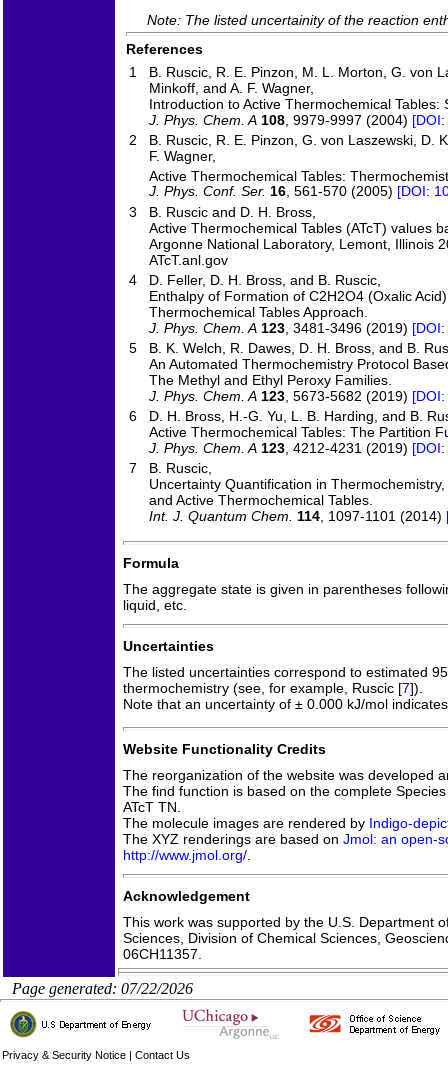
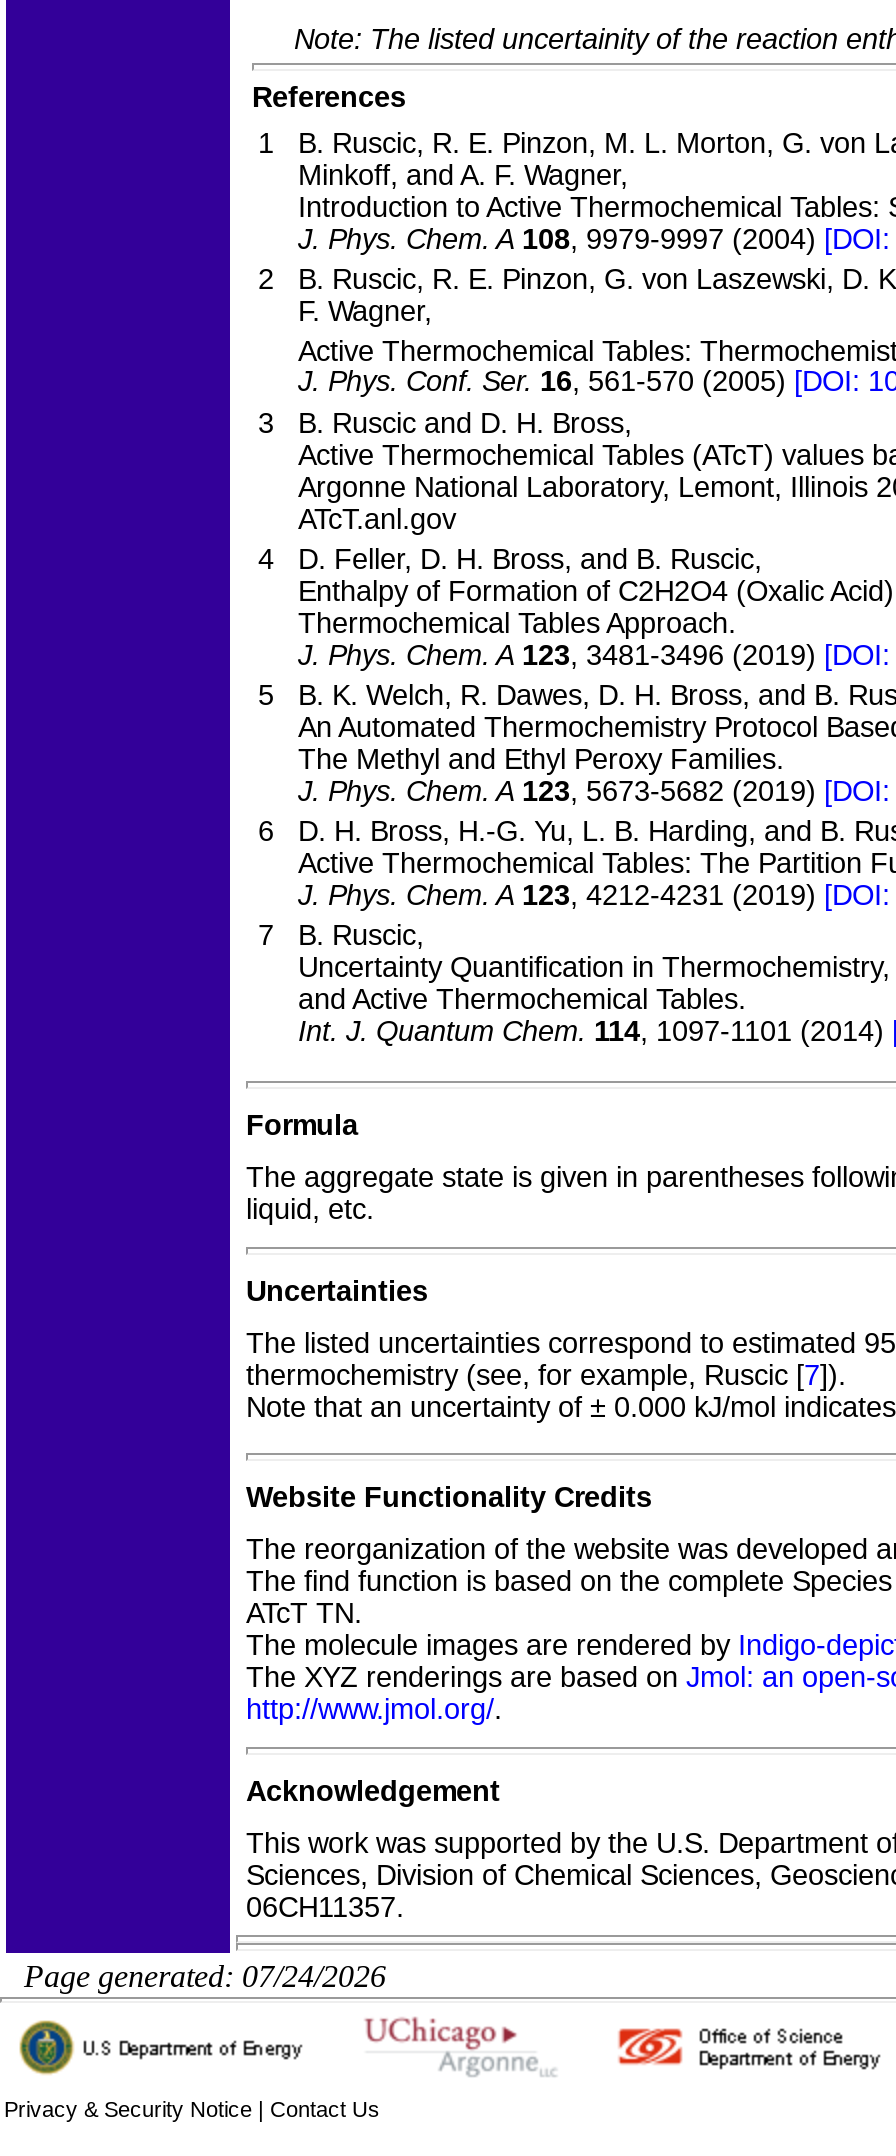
[12,980,193,997] Page generated: 07/22/2026 -> [24,1959,386,1993] Page generated: 07/24/2026

